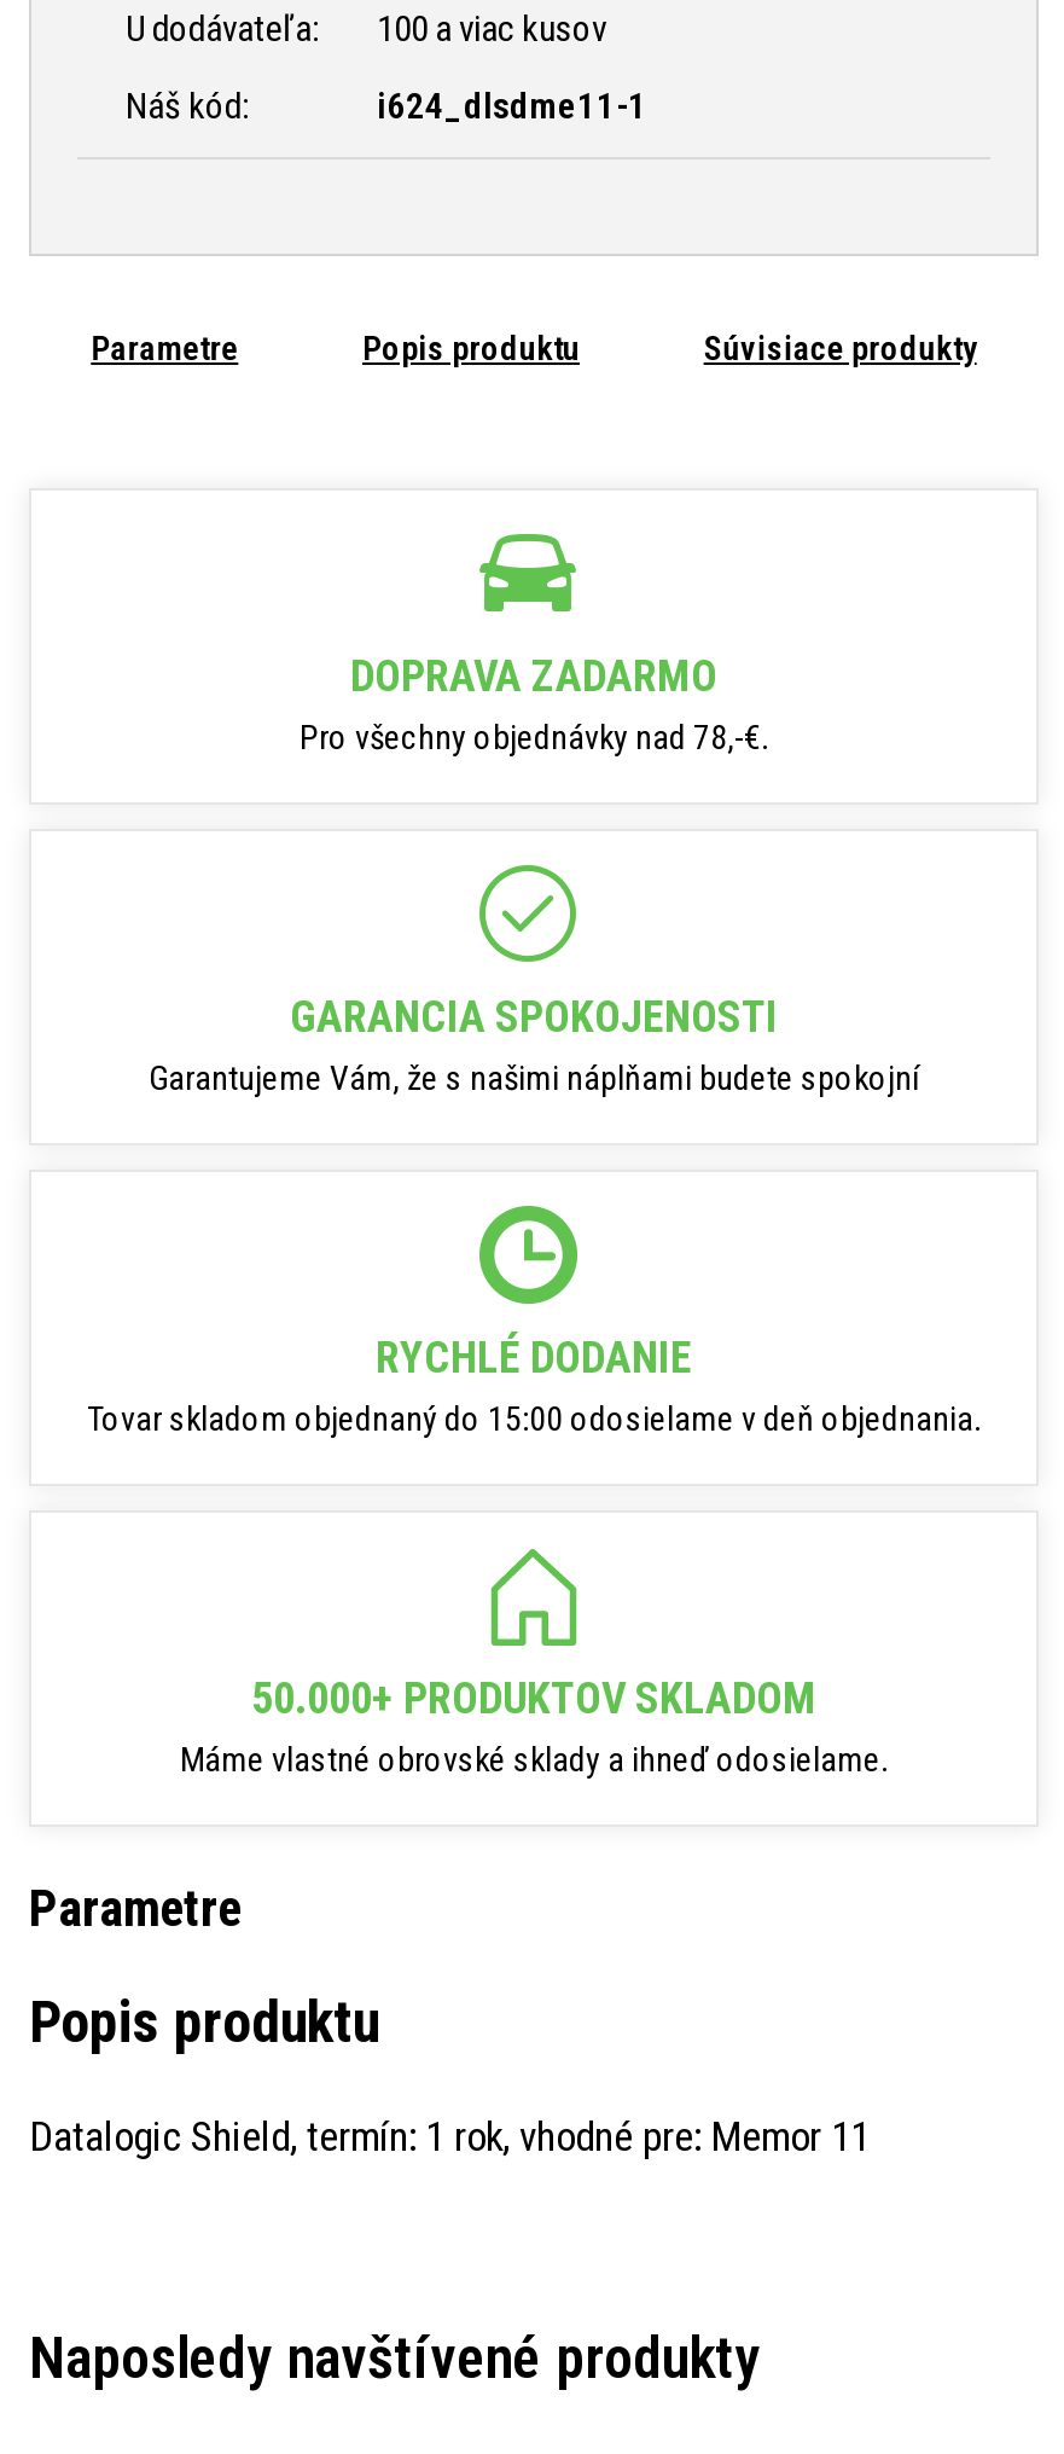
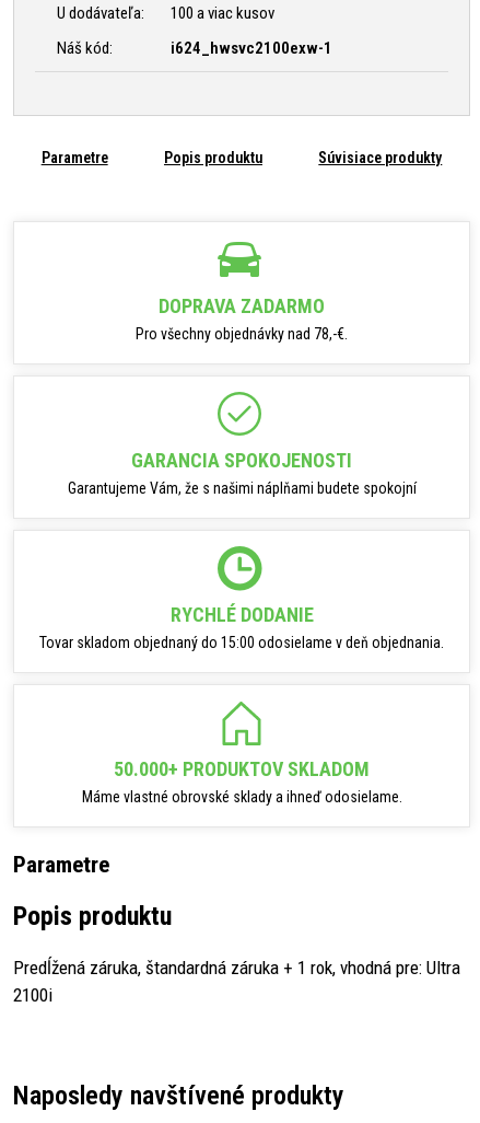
[377,85,647,128] i624_dlsdme11-1 -> [171,38,332,58] i624_hwsvc2100exw-1
[29,2113,870,2161] Datalogic Shield, termín: 1 rok, vhodné pre: Memor 11 -> [13,957,460,1006] Predĺžená záruka, štandardná záruka + 1 rok, vhodná pre: Ultra | 2100i

